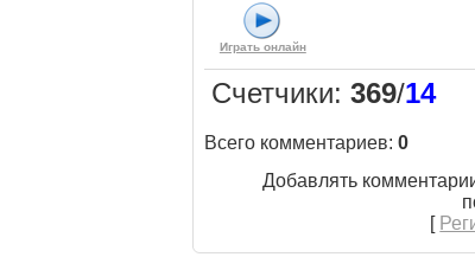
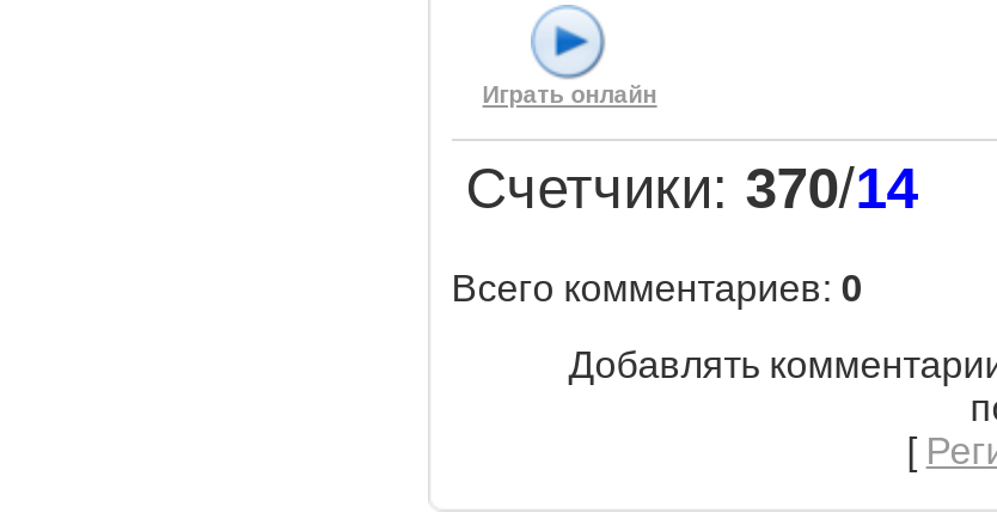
[211,77,436,109] Счетчики: 369/14 -> [466,155,918,220] Счетчики: 370/14

